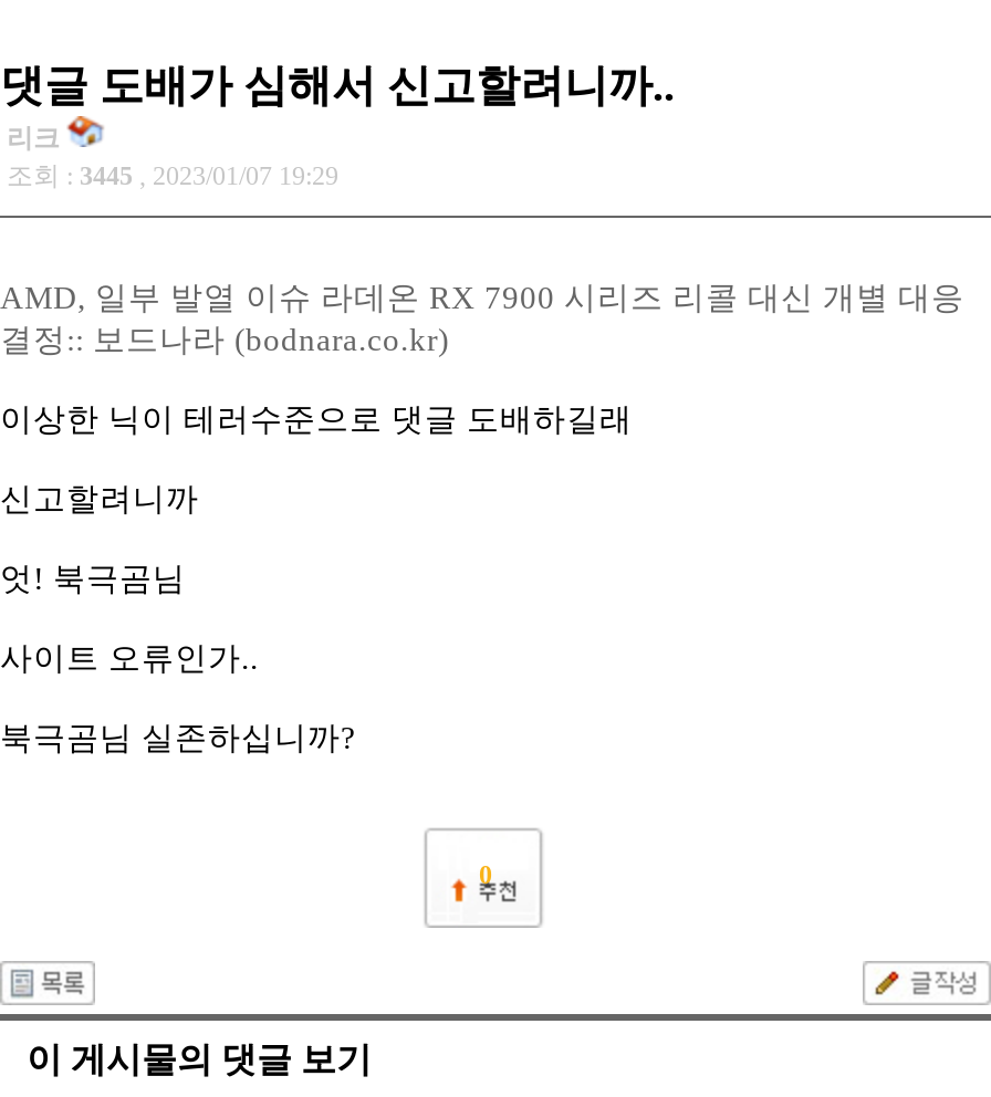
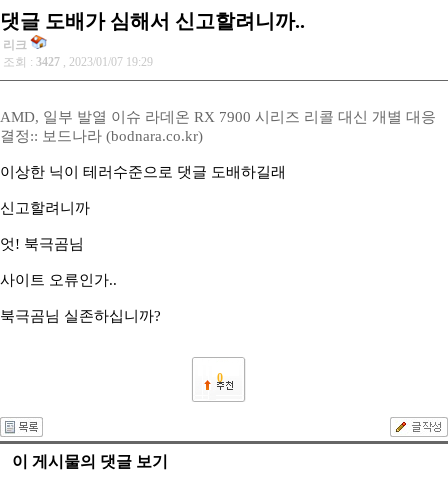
[0,160,338,191] 조회 : 3445, 2023/01/07 19:29 -> [0,55,153,69] 조회 : 3427, 2023/01/07 19:29

